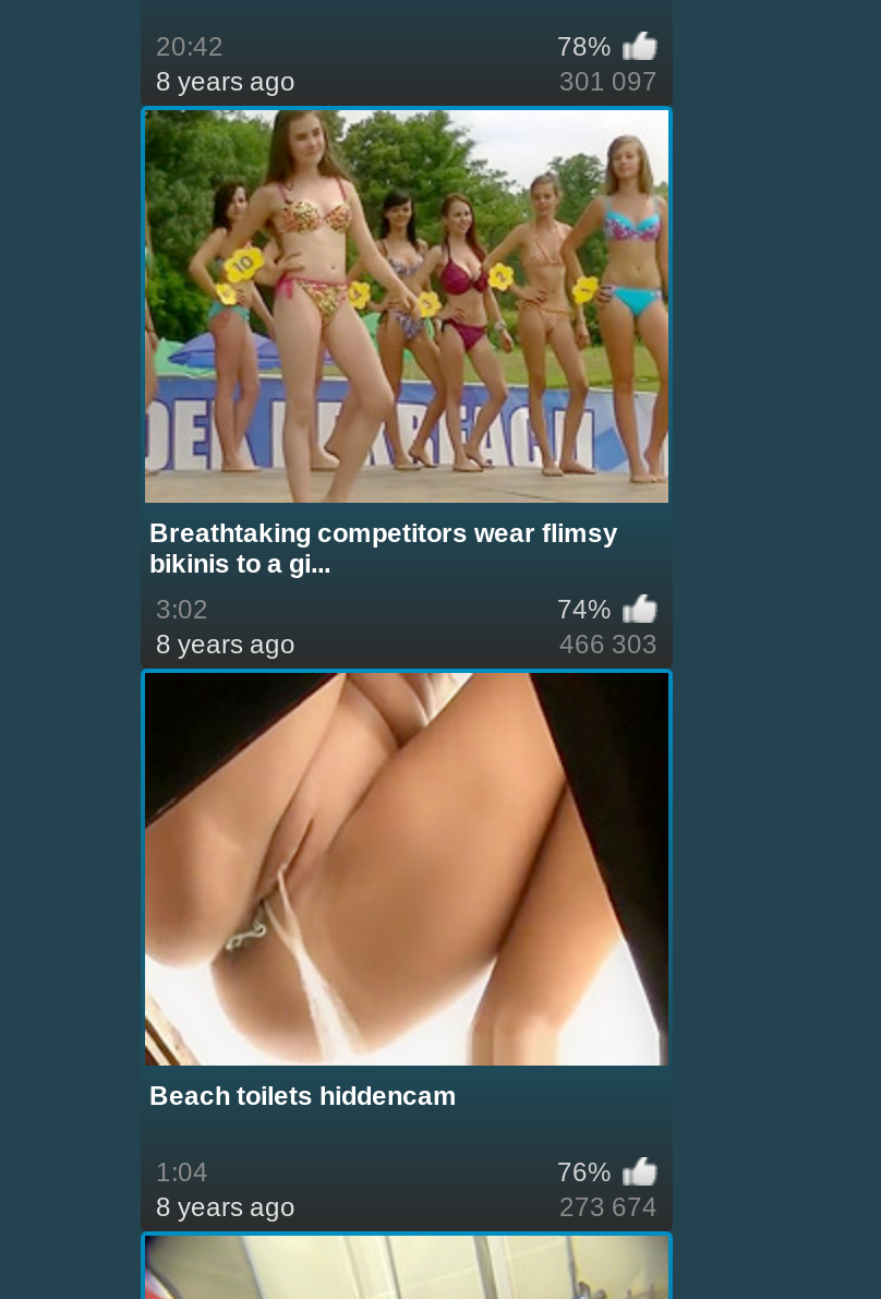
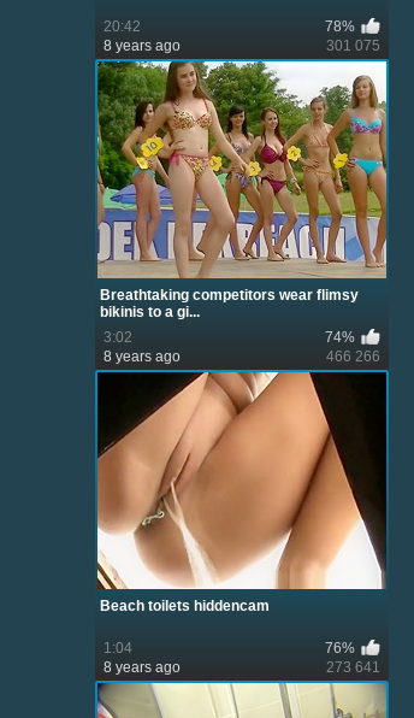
[559,66,657,97] 301 097 -> [326,37,380,54] 301 075
[559,629,657,659] 466 303 -> [326,348,380,365] 466 266
[559,1192,657,1222] 273 674 -> [326,659,380,676] 273 641

